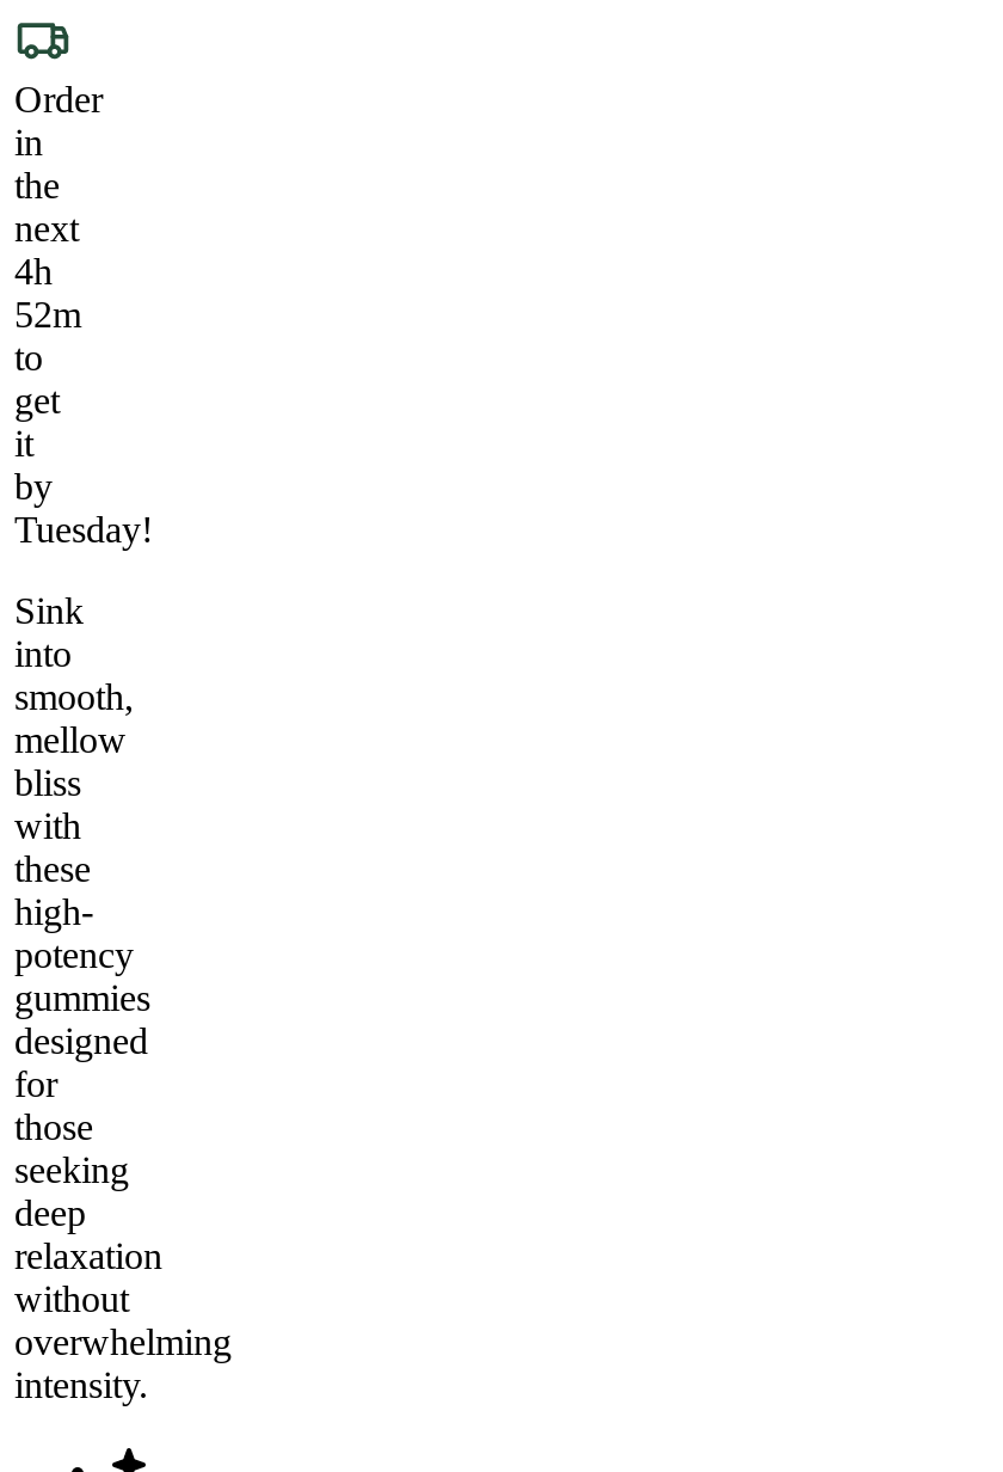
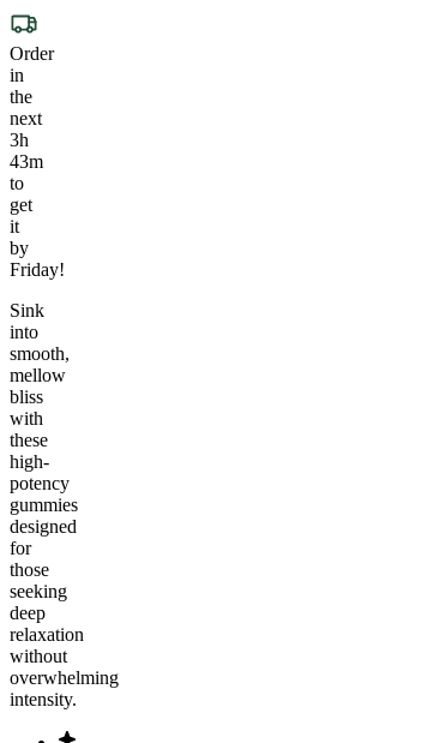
[14,252,81,336] 4h | 52m -> [10,130,43,172] 3h | 43m
[14,510,153,551] Tuesday! -> [10,260,65,280] Friday!

